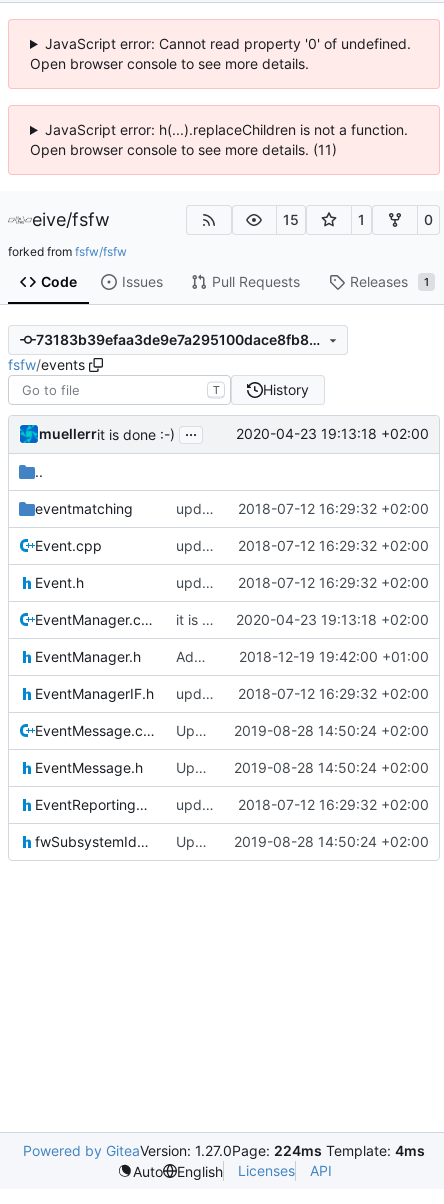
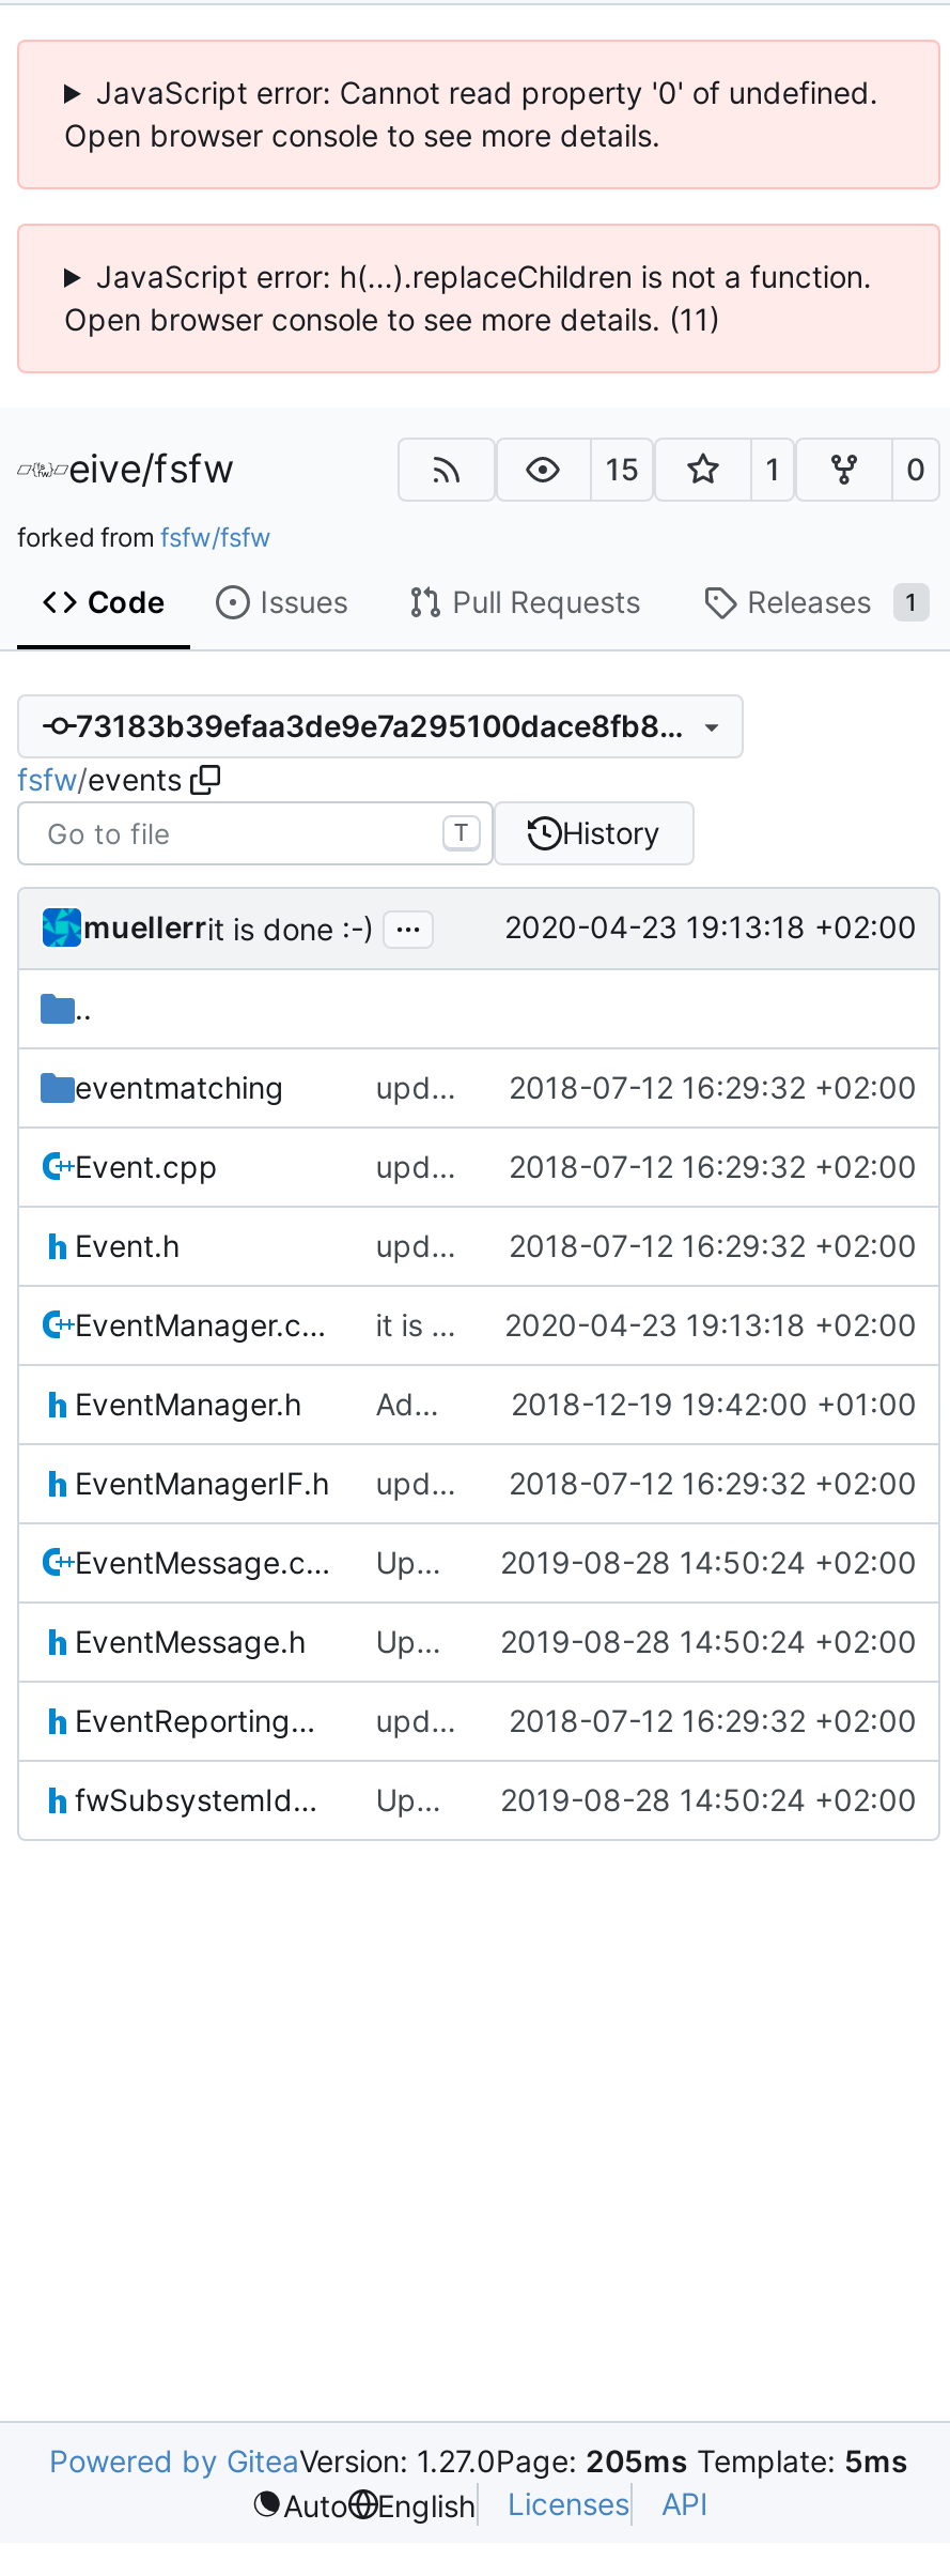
[23,1142,425,1159] Powered by GiteaVersion: 1.27.0Page: 224ms Template: 4ms -> [49,2442,908,2479] Powered by GiteaVersion: 1.27.0Page: 205ms Template: 5ms

